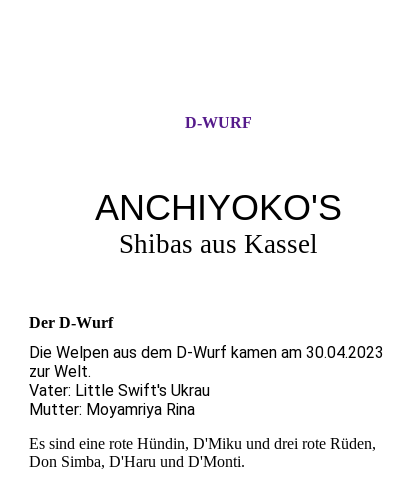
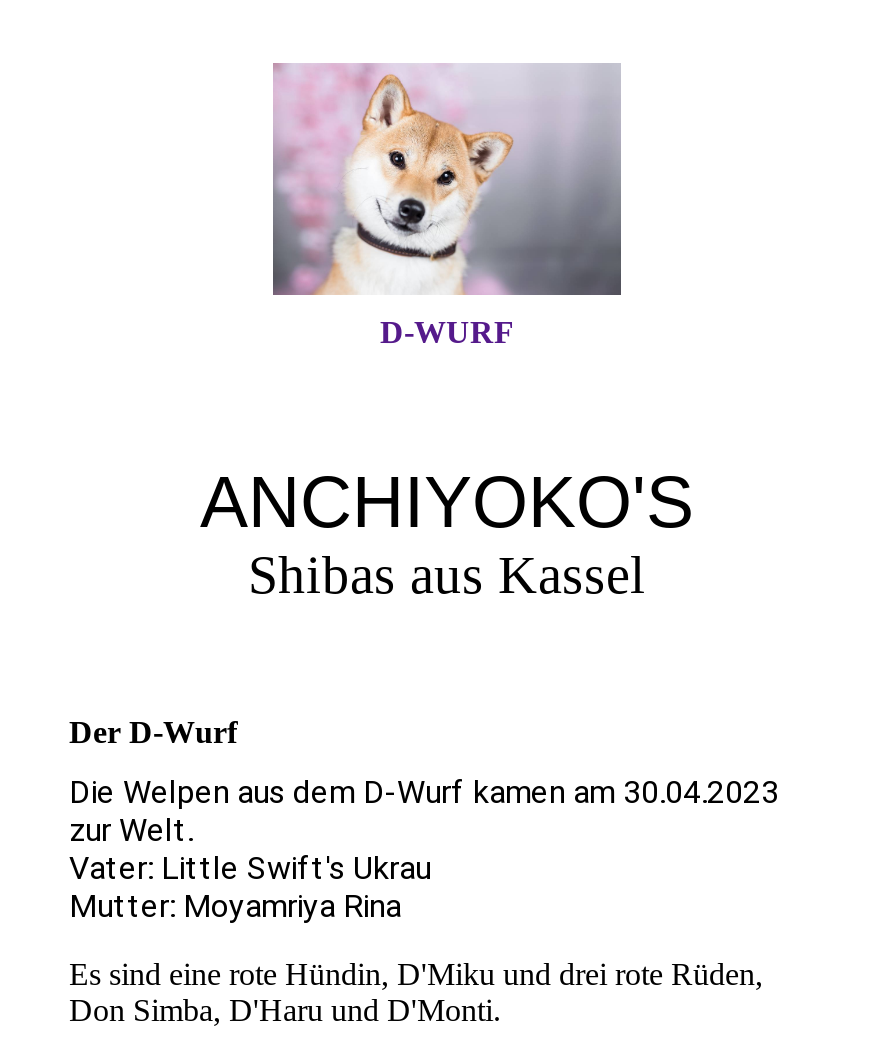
none -> [271,61,623,297] [image]

